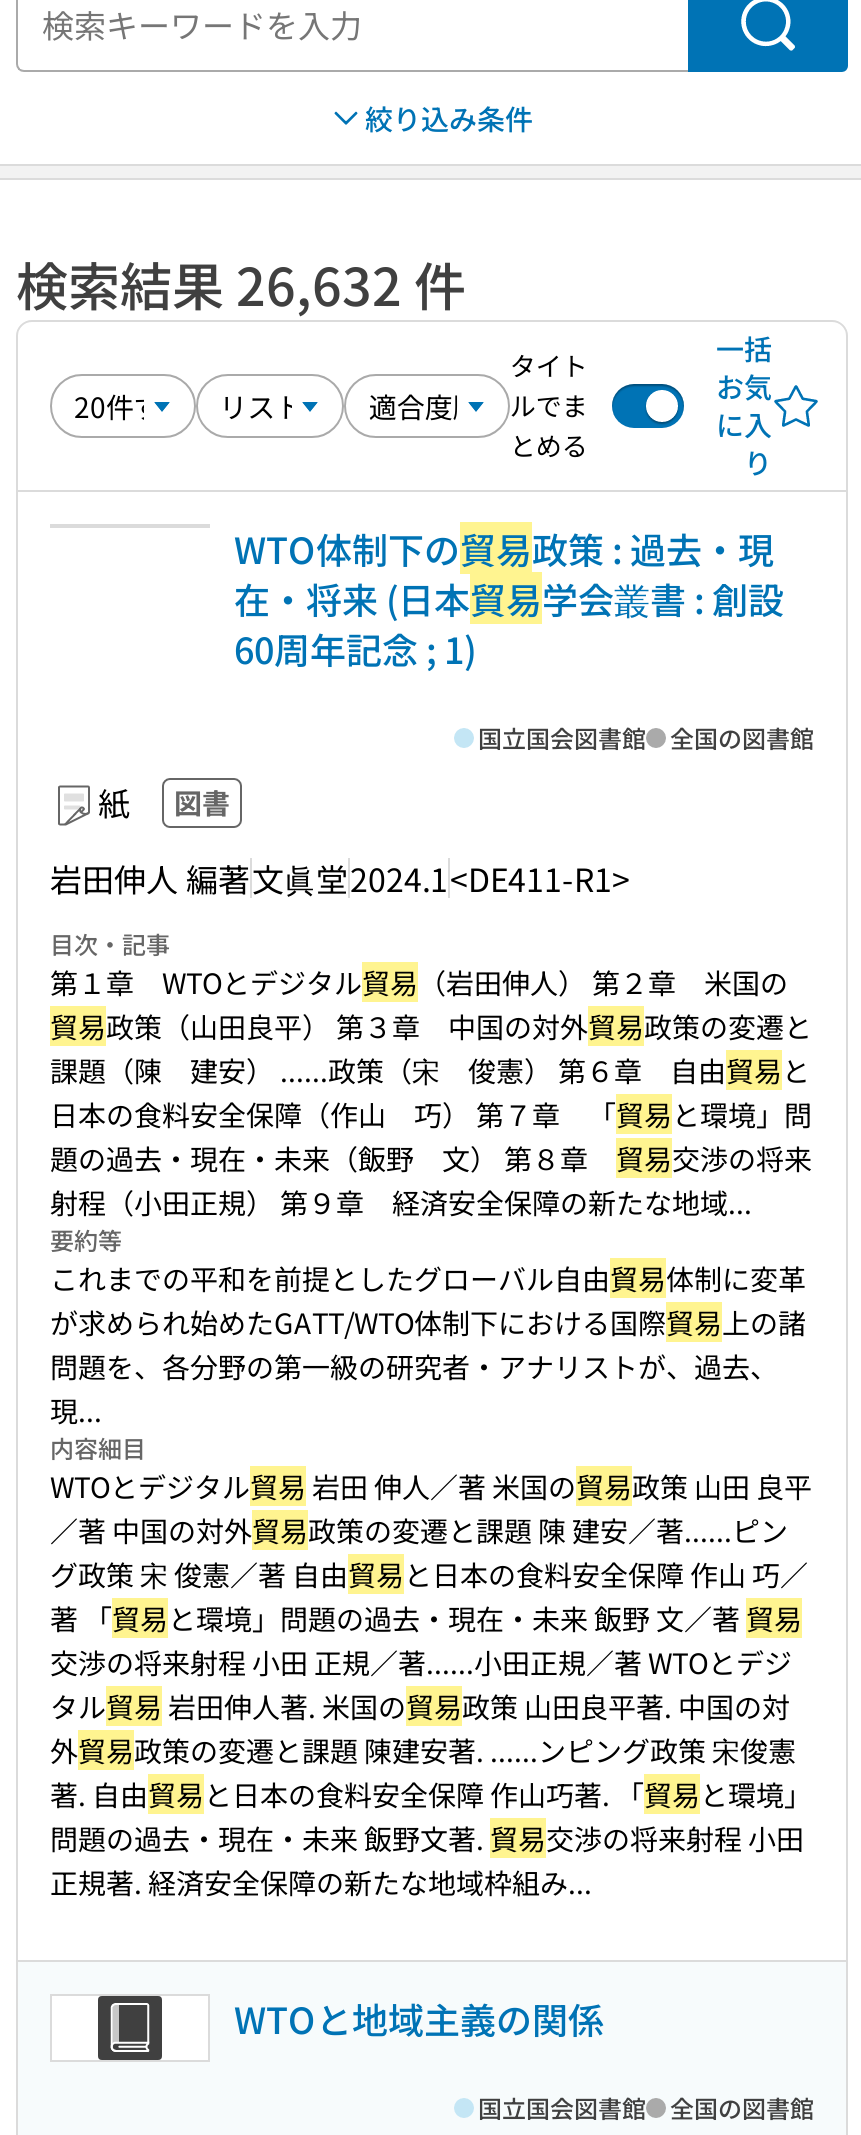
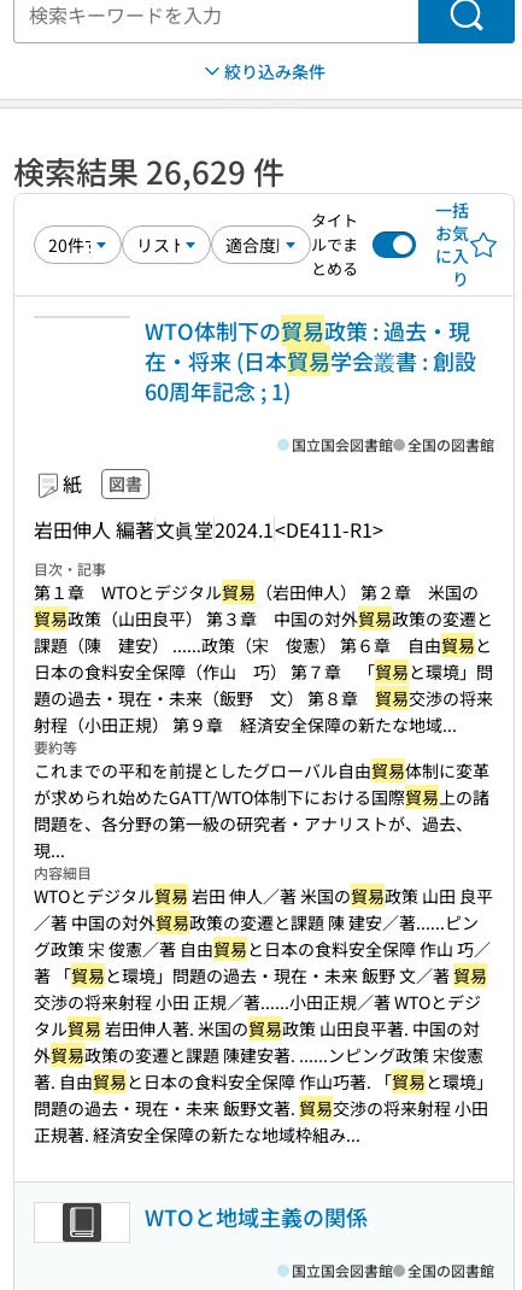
[16,246,466,320] 検索結果 26,632 件 -> [13,148,285,193] 検索結果 26,629 件

